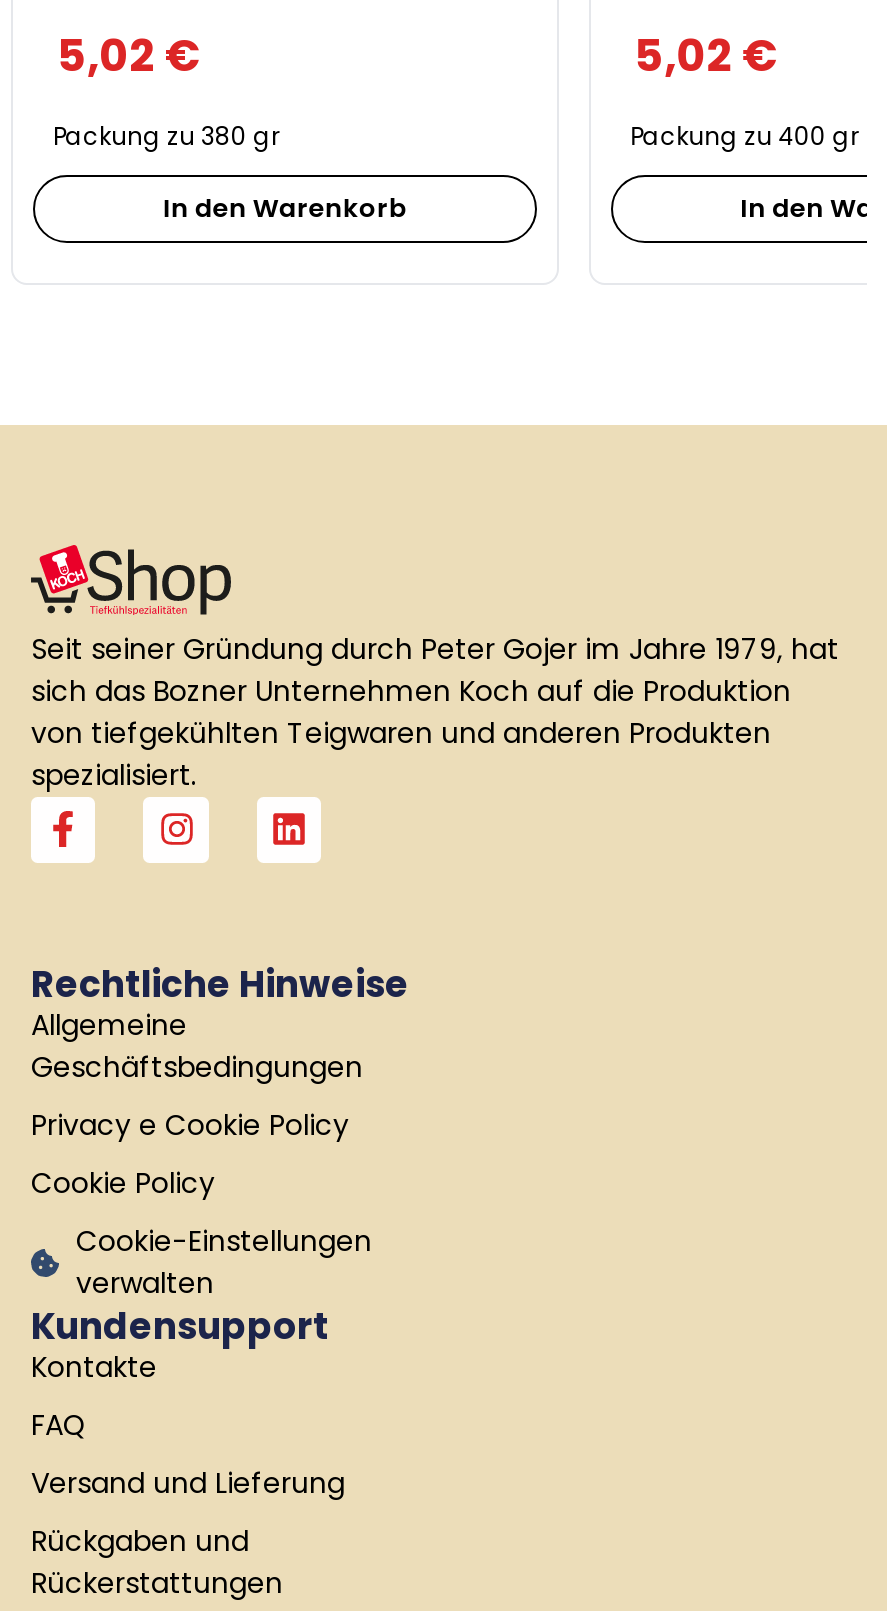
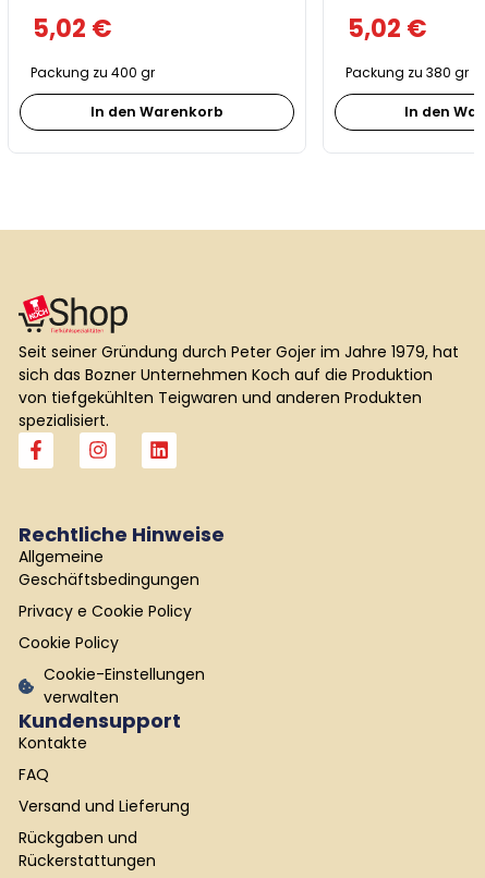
[53,118,279,152] Packung zu 380 gr -> [31,63,155,81] Packung zu 400 gr
[630,118,858,152] Packung zu 400 gr -> [345,63,468,81] Packung zu 380 gr

